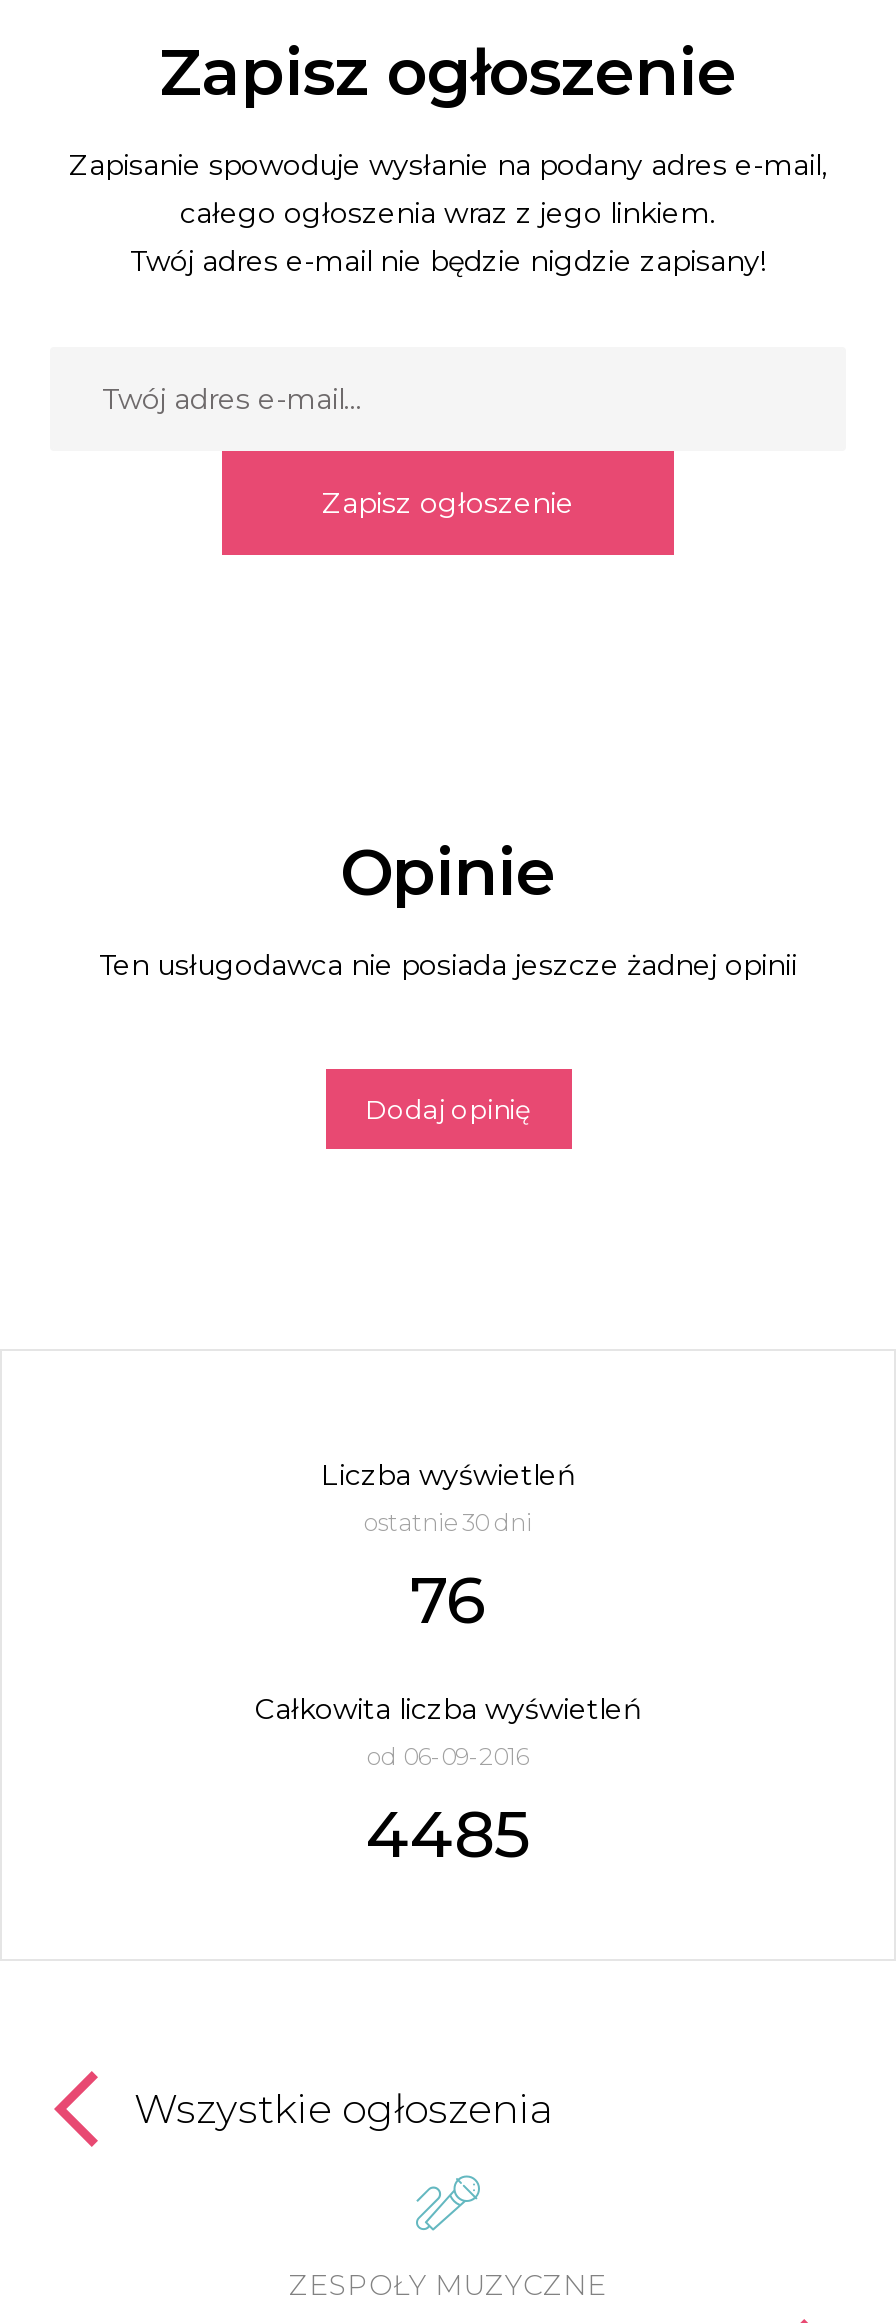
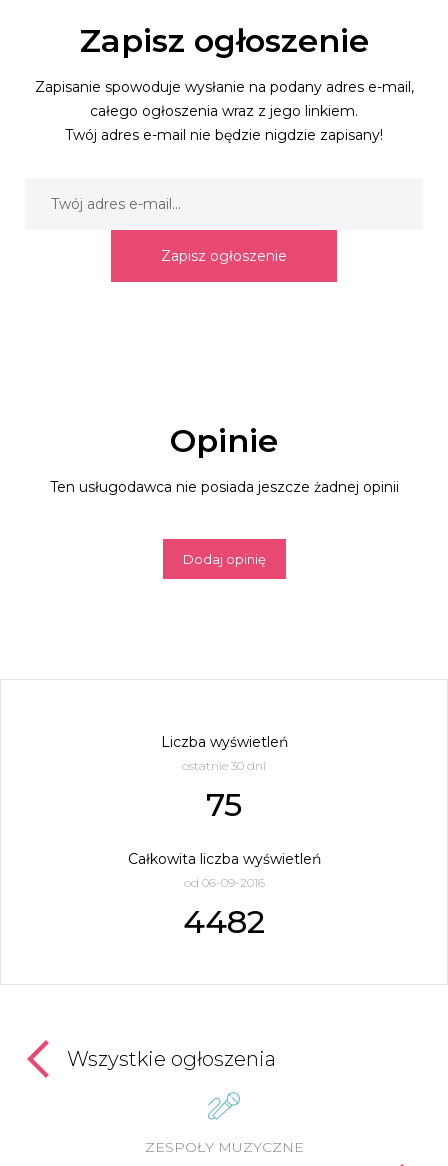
[410,1562,486,1640] 76 -> [206,785,242,824] 75
[366,1796,530,1874] 4485 -> [183,902,265,941] 4482

